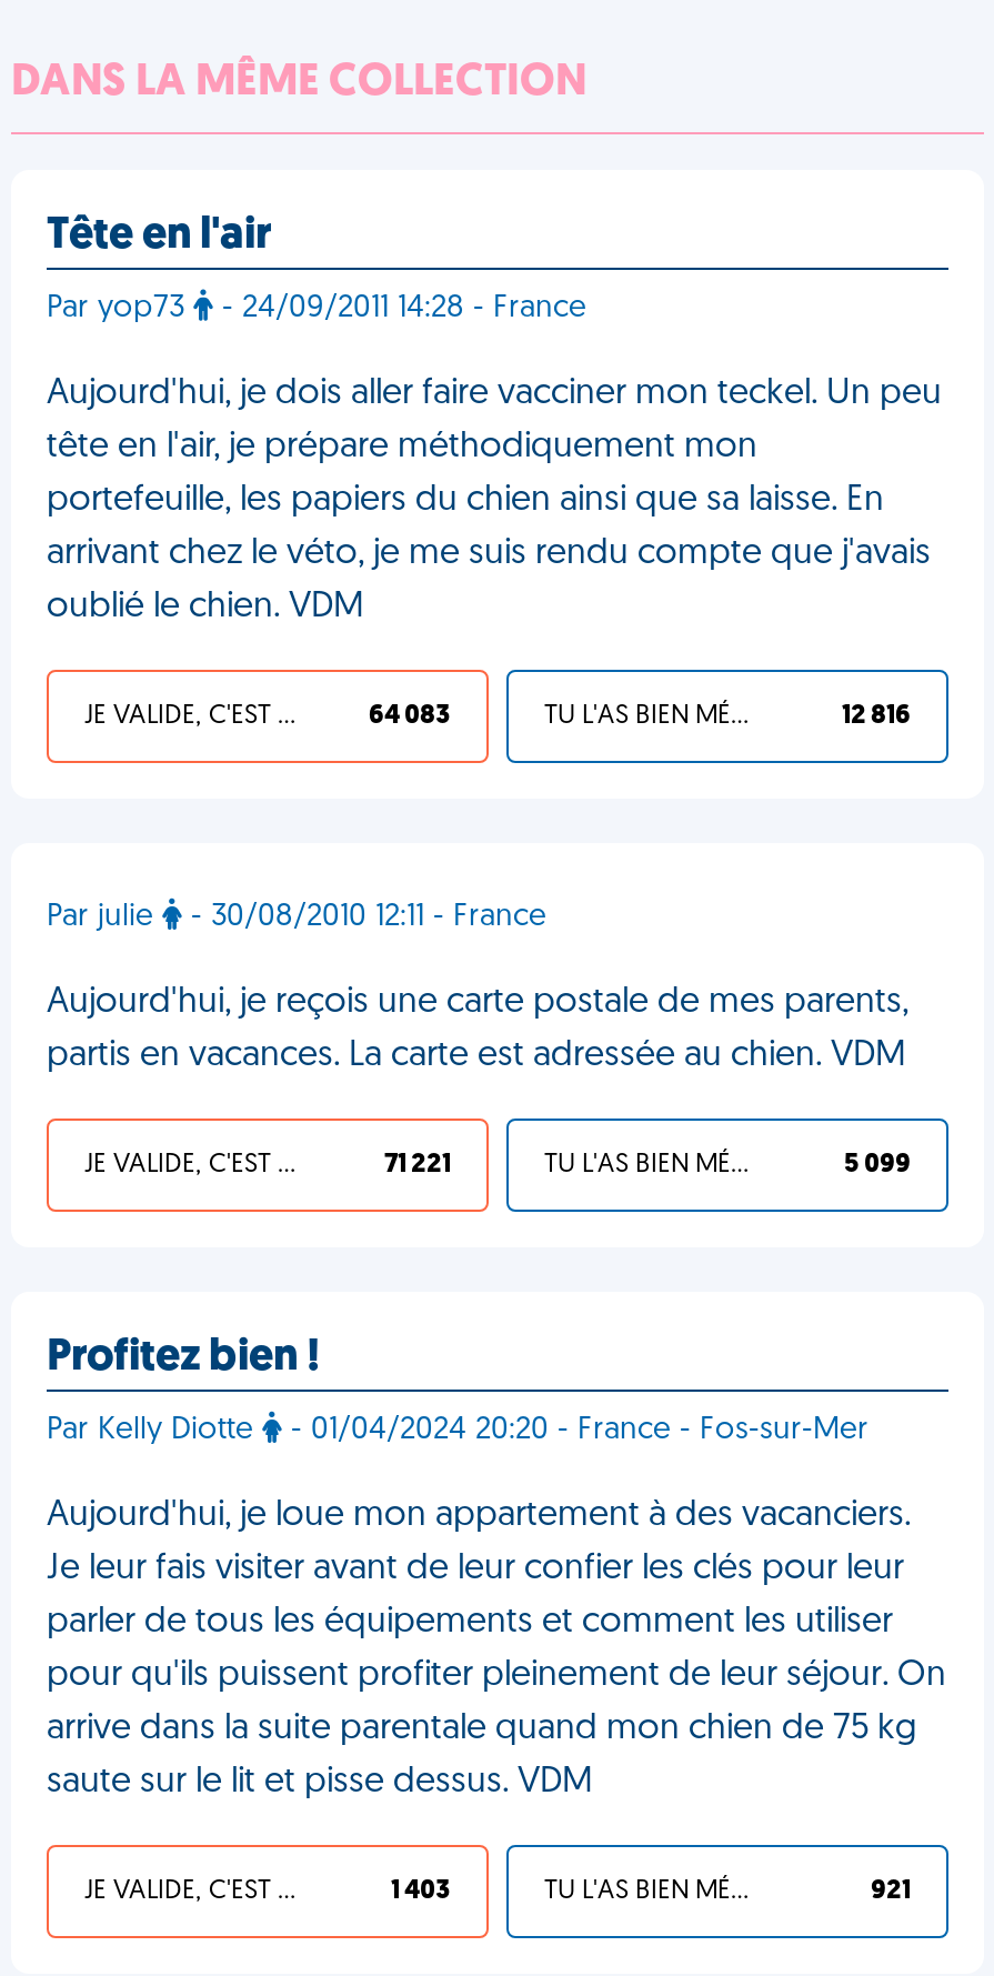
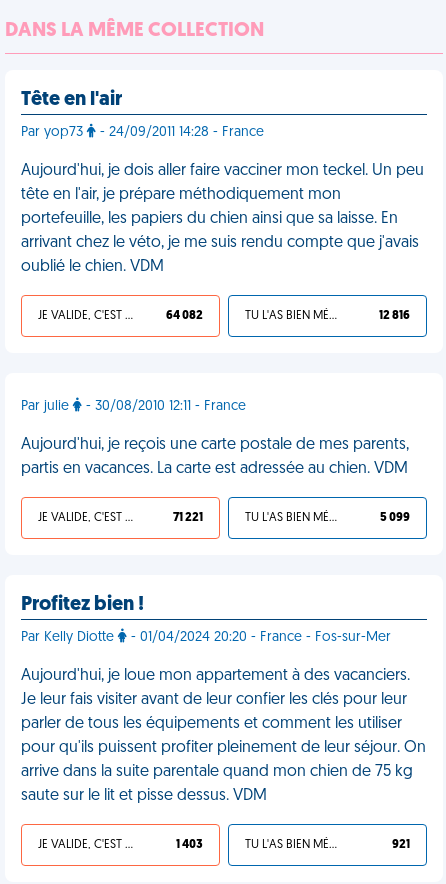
[369,703,451,730] 64 083 -> [166,310,203,322] 64 082

